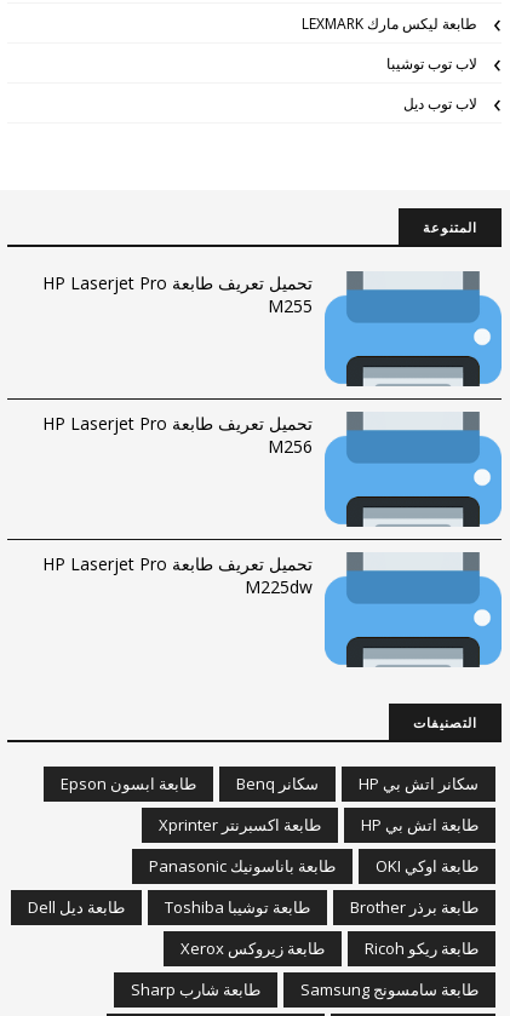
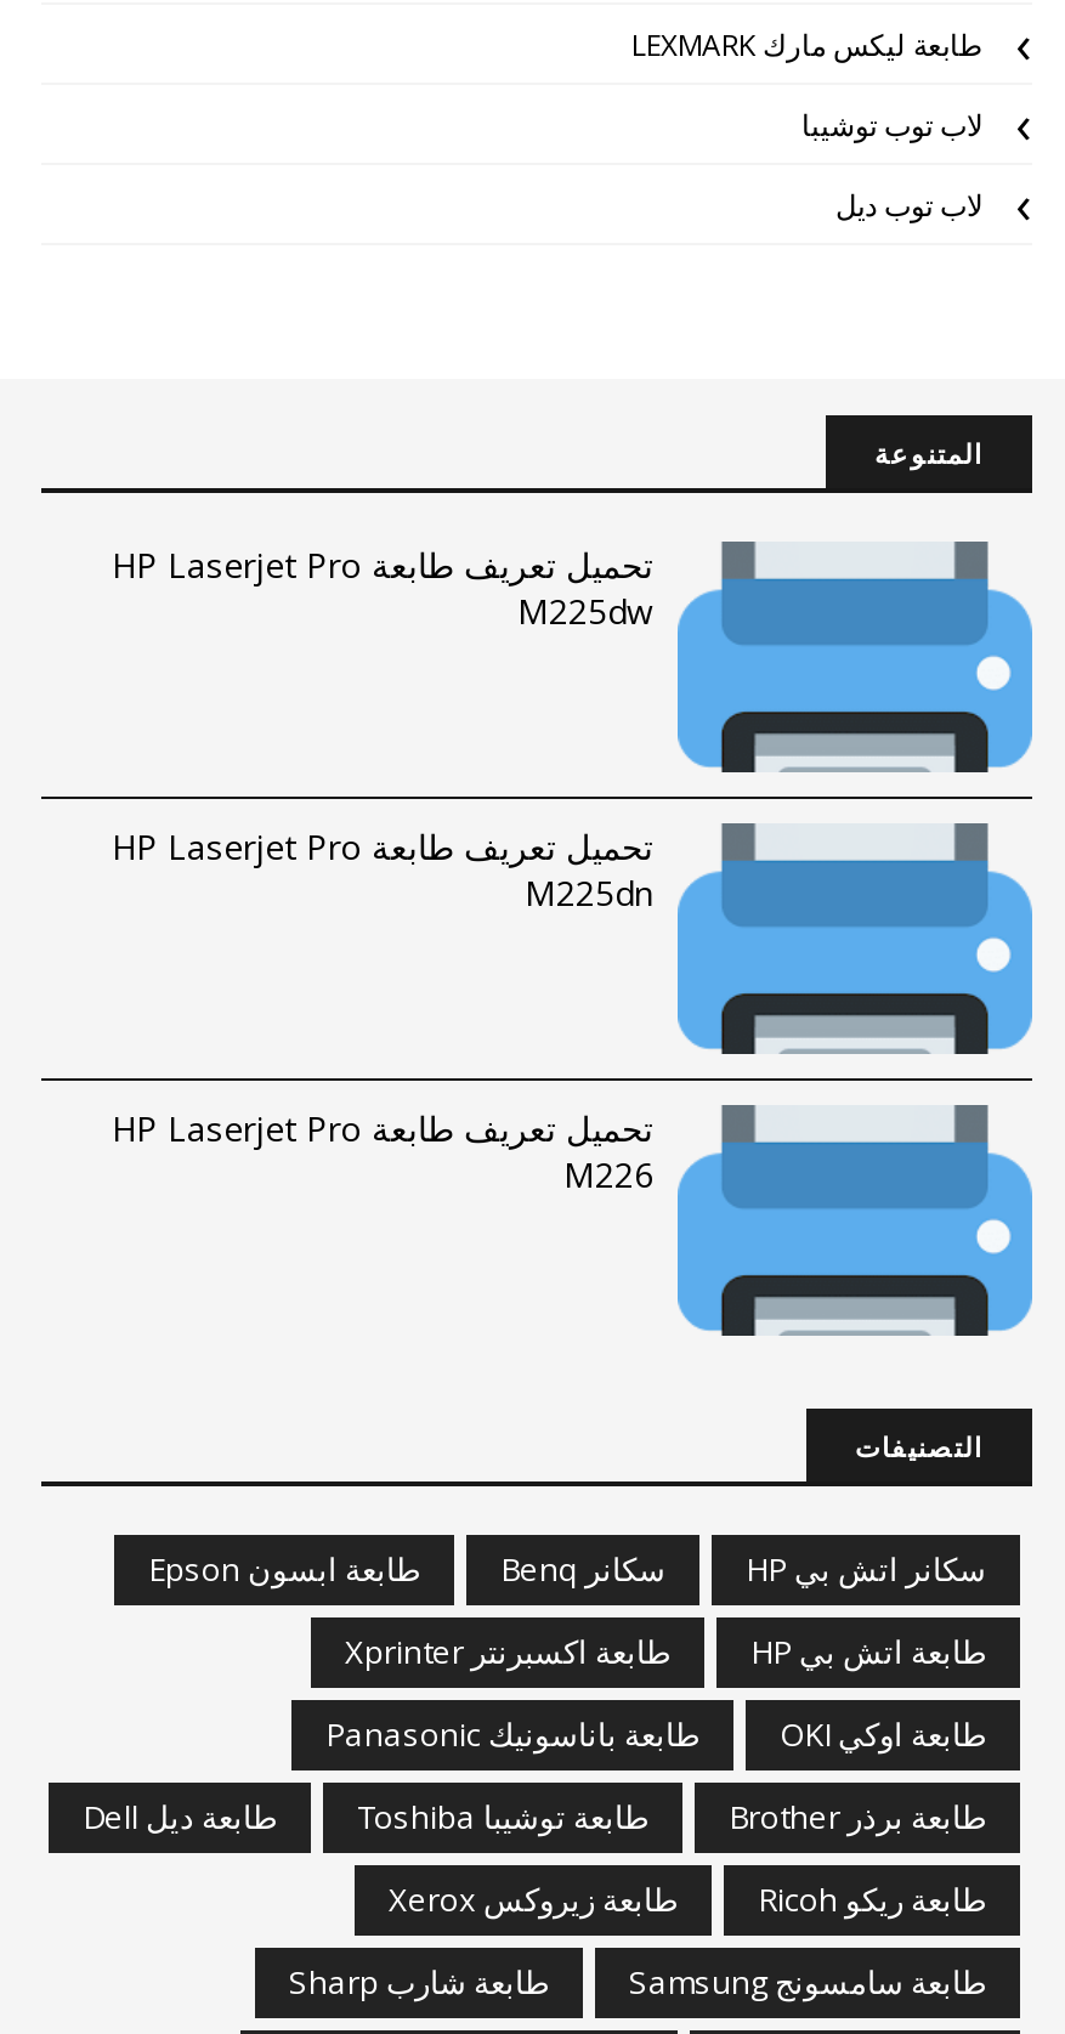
[268,294,313,317] M255 -> [517,588,653,634] M225dw
[268,435,313,458] M256 -> [525,869,653,916] M225dn
[245,575,313,598] M225dw -> [563,1151,653,1197] M226

